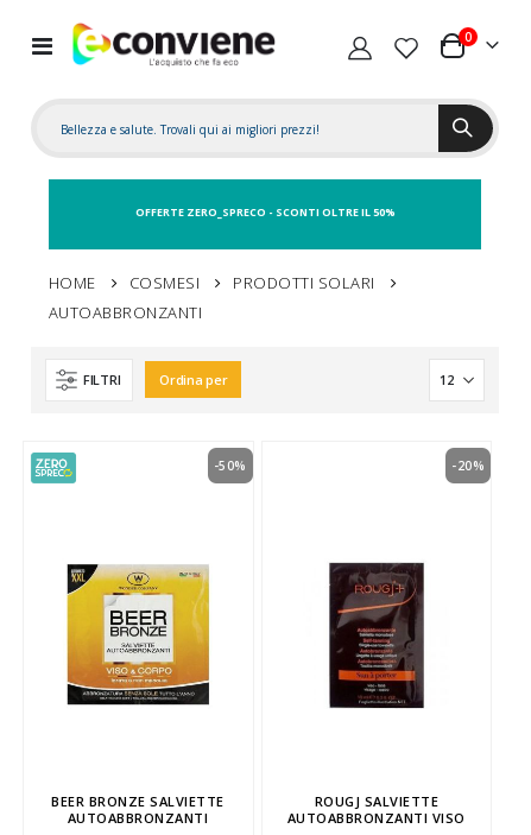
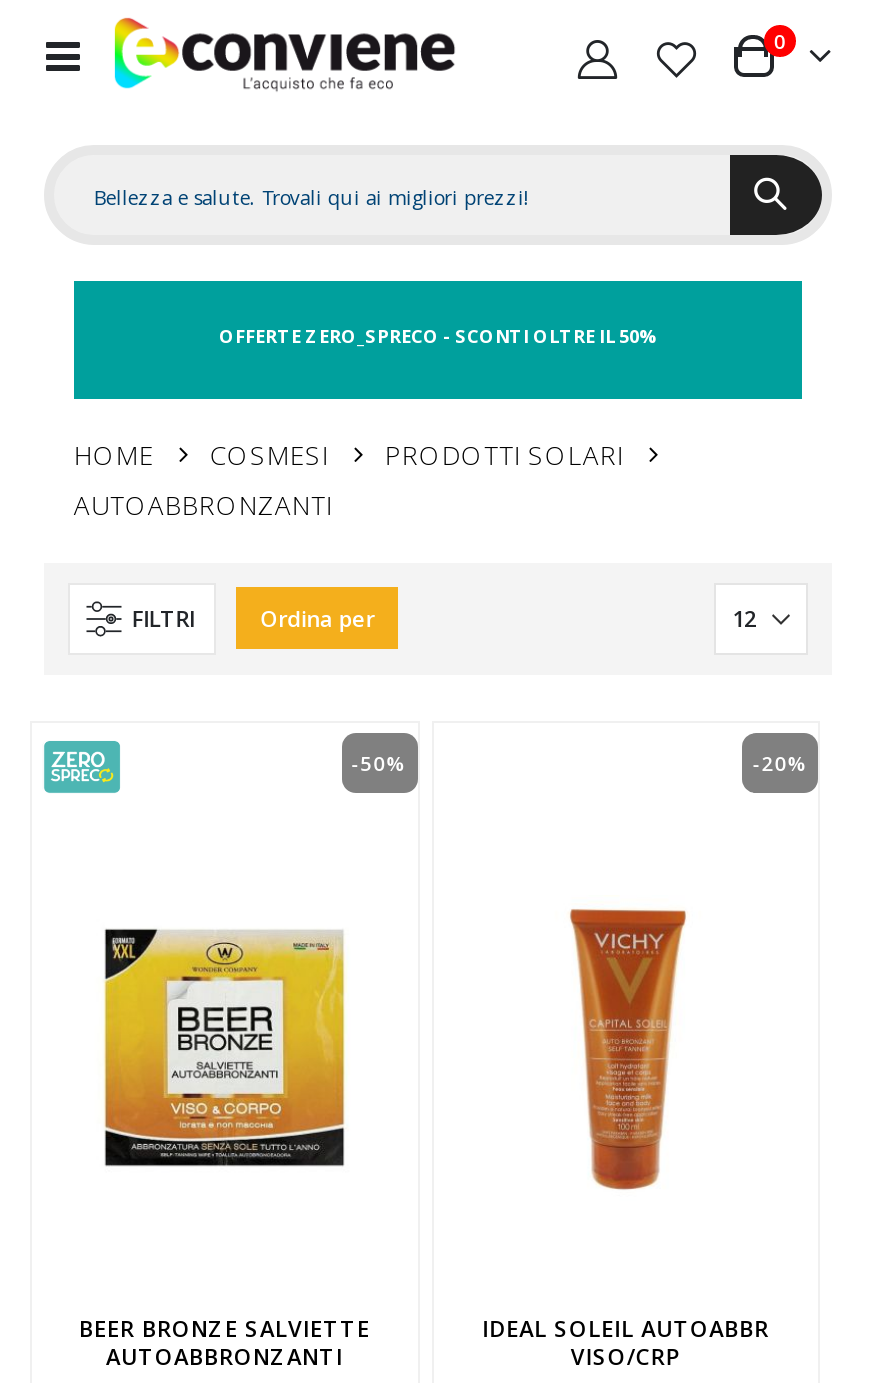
[328,552,425,719] [image] -> [546,907,706,1191] [image]
[287,792,466,827] ROUGJ SALVIETTE | AUTOABBRONZANTI VISO -> [482,1313,769,1371] IDEAL SOLEIL AUTOABBR | VISO/CRP

